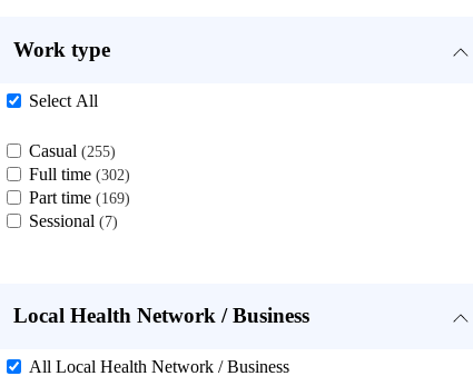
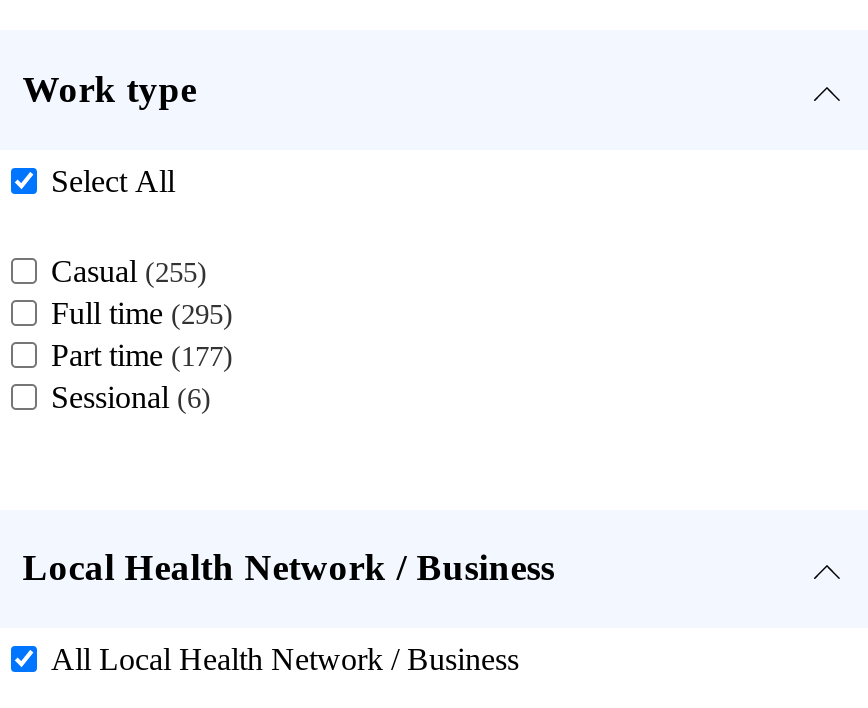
[29,165,125,183] Full time 302 -> [51,296,223,330] Full time 295
[29,188,125,207] Part time 169 -> [51,338,223,372] Part time 177
[29,211,112,230] Sessional 7 -> [51,380,201,414] Sessional 6

